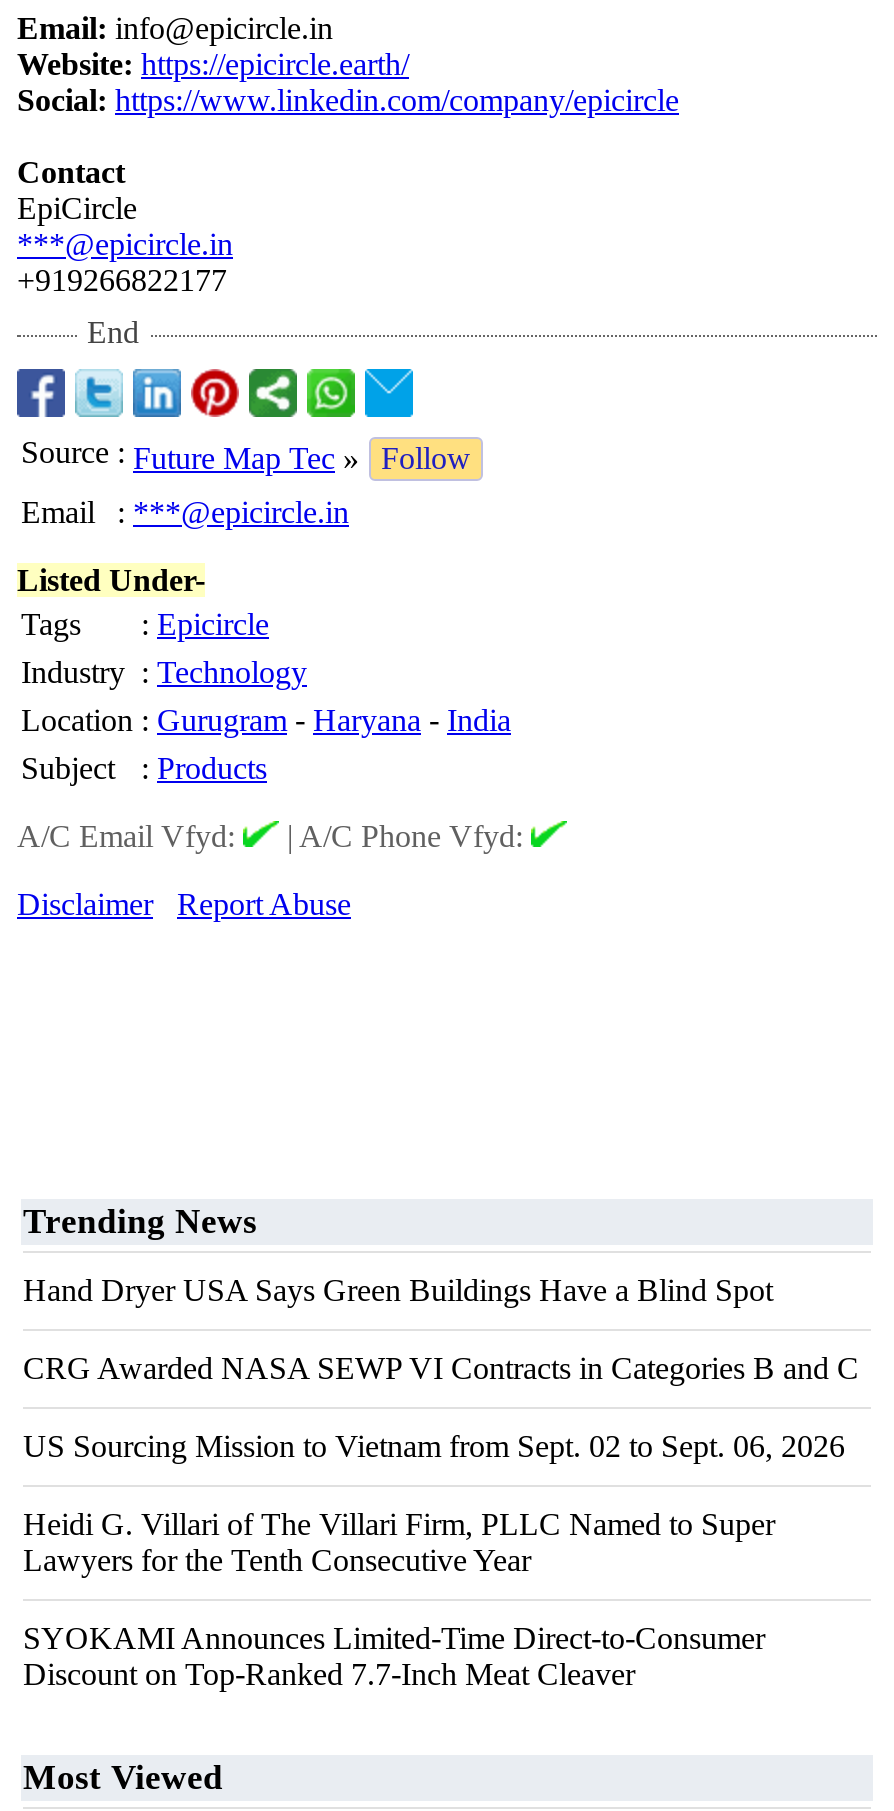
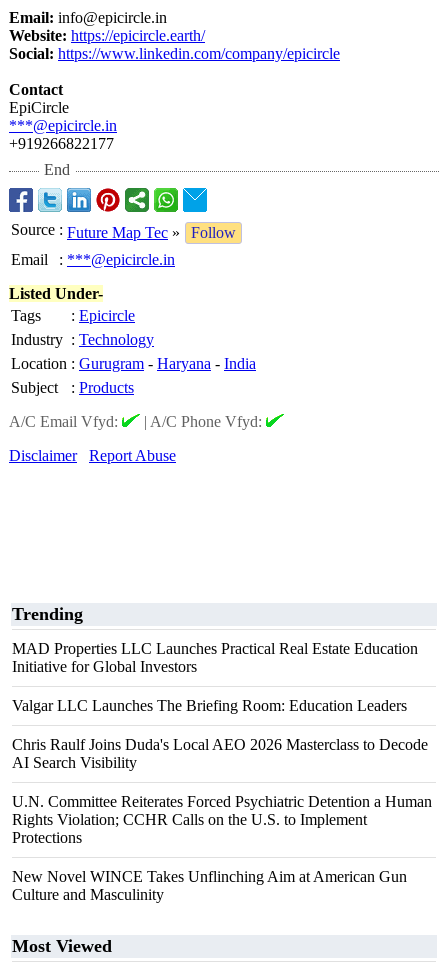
[23,1201,257,1241] Trending News -> [12,604,83,624] Trending
[23,1273,773,1307] Hand Dryer USA Says Green Buildings Have a Blind Spot -> [12,640,418,675] MAD Properties LLC Launches Practical Real Estate Education | Initiative for Global Investors
[23,1351,859,1385] CRG Awarded NASA SEWP VI Contracts in Categories B and C -> [12,697,407,714] Valgar LLC Launches The Briefing Room: Education Leaders
[23,1429,845,1463] US Sourcing Mission to Vietnam from Sept. 02 to Sept. 06, 2026 -> [12,736,428,771] Chris Raulf Joins Duda's Local AEO 2026 Masterclass to Decode | AI Search Visibility
[23,1507,775,1577] Heidi G. Villari of The Villari Firm, PLLC Named to Super | Lawyers for the Tenth Consecutive Year -> [12,793,432,846] U.N. Committee Reiterates Forced Psychiatric Detention a Human | Rights Violation; CCHR Calls on the U.S. to Implement | Protections
[23,1621,765,1691] SYOKAMI Announces Limited-Time Direct-to-Consumer | Discount on Top-Ranked 7.7-Inch Meat Cleaver -> [12,868,407,903] New Novel WINCE Takes Unflinching Aim at American Gun | Culture and Masculinity

